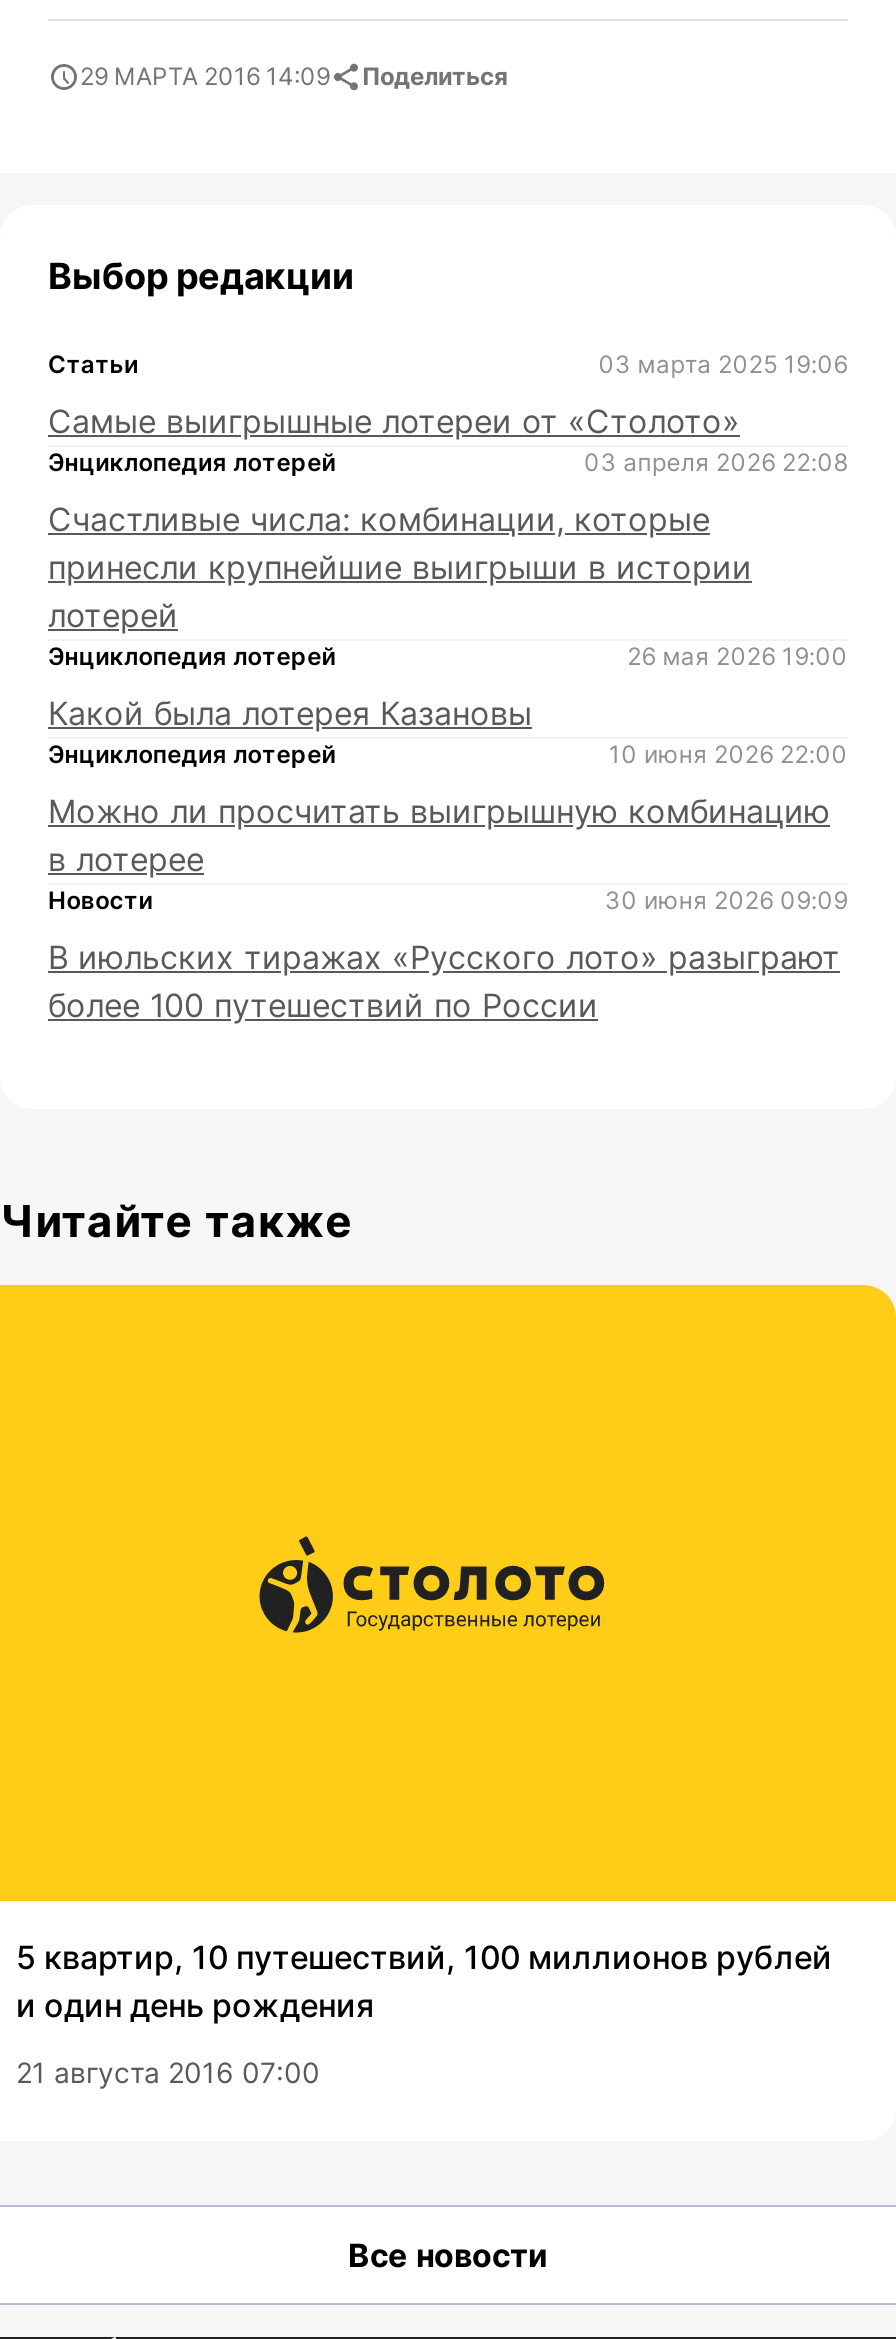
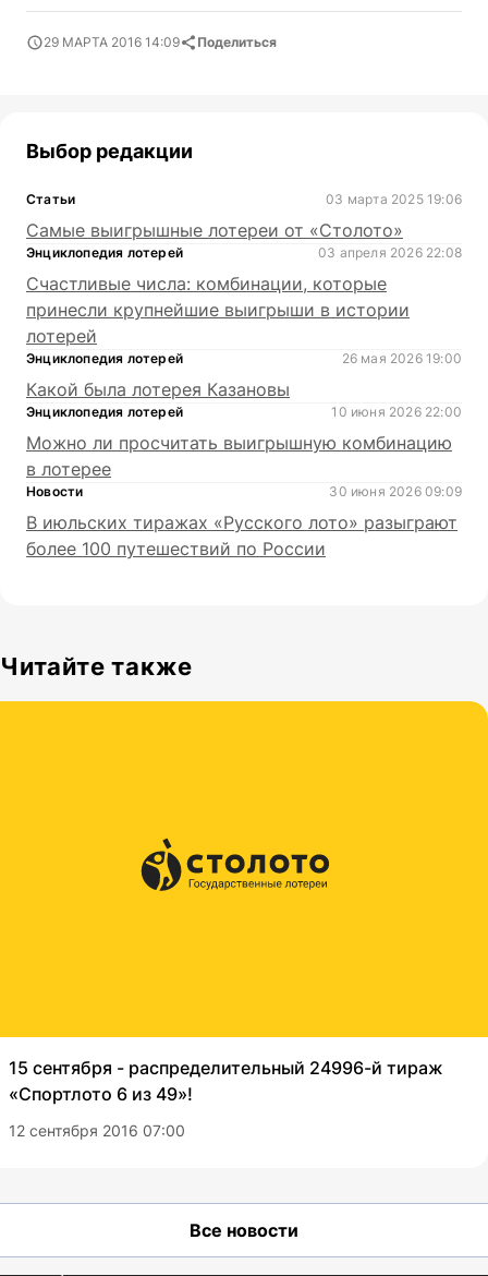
[16,1937,832,2025] 5 квартир, 10 путешествий, 100 миллионов рублей | и один день рождения -> [9,1057,443,1105] 15 сентября - распределительный 24996-й тираж | «Спортлото 6 из 49»!
[16,2055,320,2089] 21 августа 2016 07:00 -> [9,1121,185,1140] 12 сентября 2016 07:00

